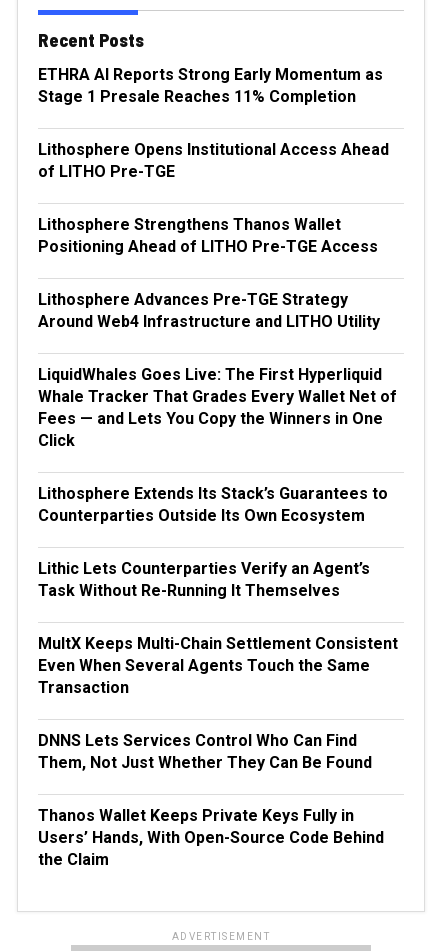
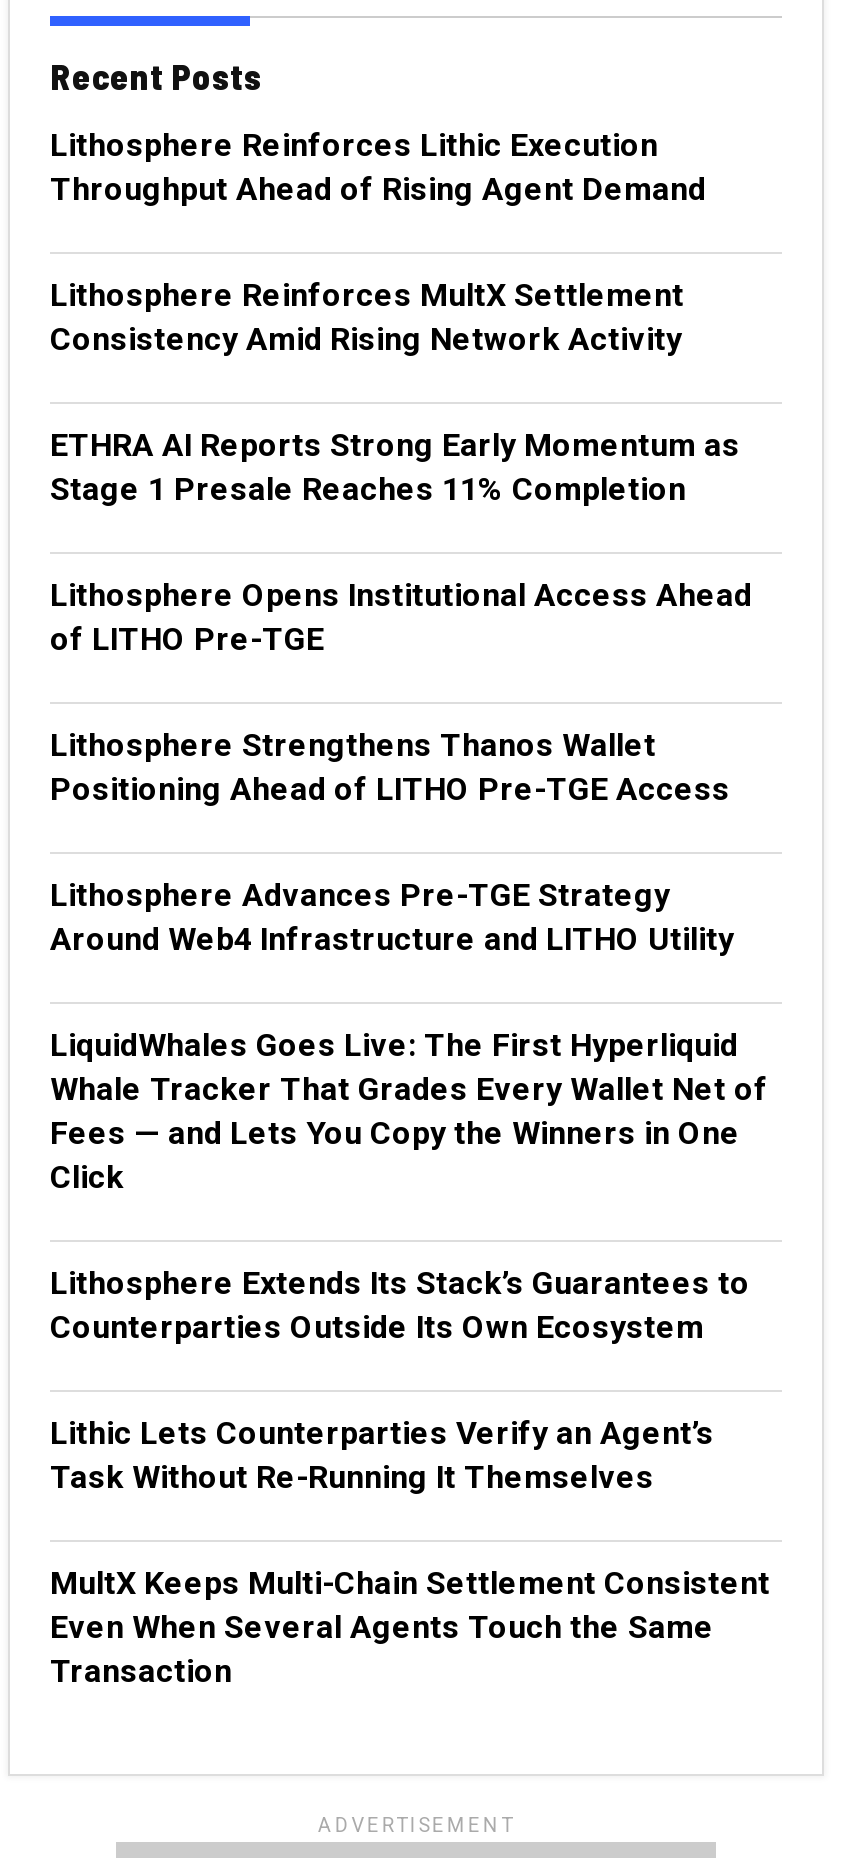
none -> [50,126,706,358] Lithosphere Reinforces Lithic Execution | Throughput Ahead of Rising Agent Demand | Lithosphere Reinforces MultX Settlement | Consistency Amid Rising Network Activity
moved [38,65,398,697] -> [50,426,770,1690]: ETHRA AI Reports Strong Early Momentum as | Stage 1 Presale Reaches 11% Completion | Lithosphere Opens Institutional Access Ahead | ... | Even When Several Agents Touch the Same | Transaction
[38,731,384,869] DNNS Lets Services Control Who Can Find | Them, Not Just Whether They Can Be Found | Thanos Wallet Keeps Private Keys Fully in | Users’ Hands, With Open-Source Code Behind | the Claim -> none

